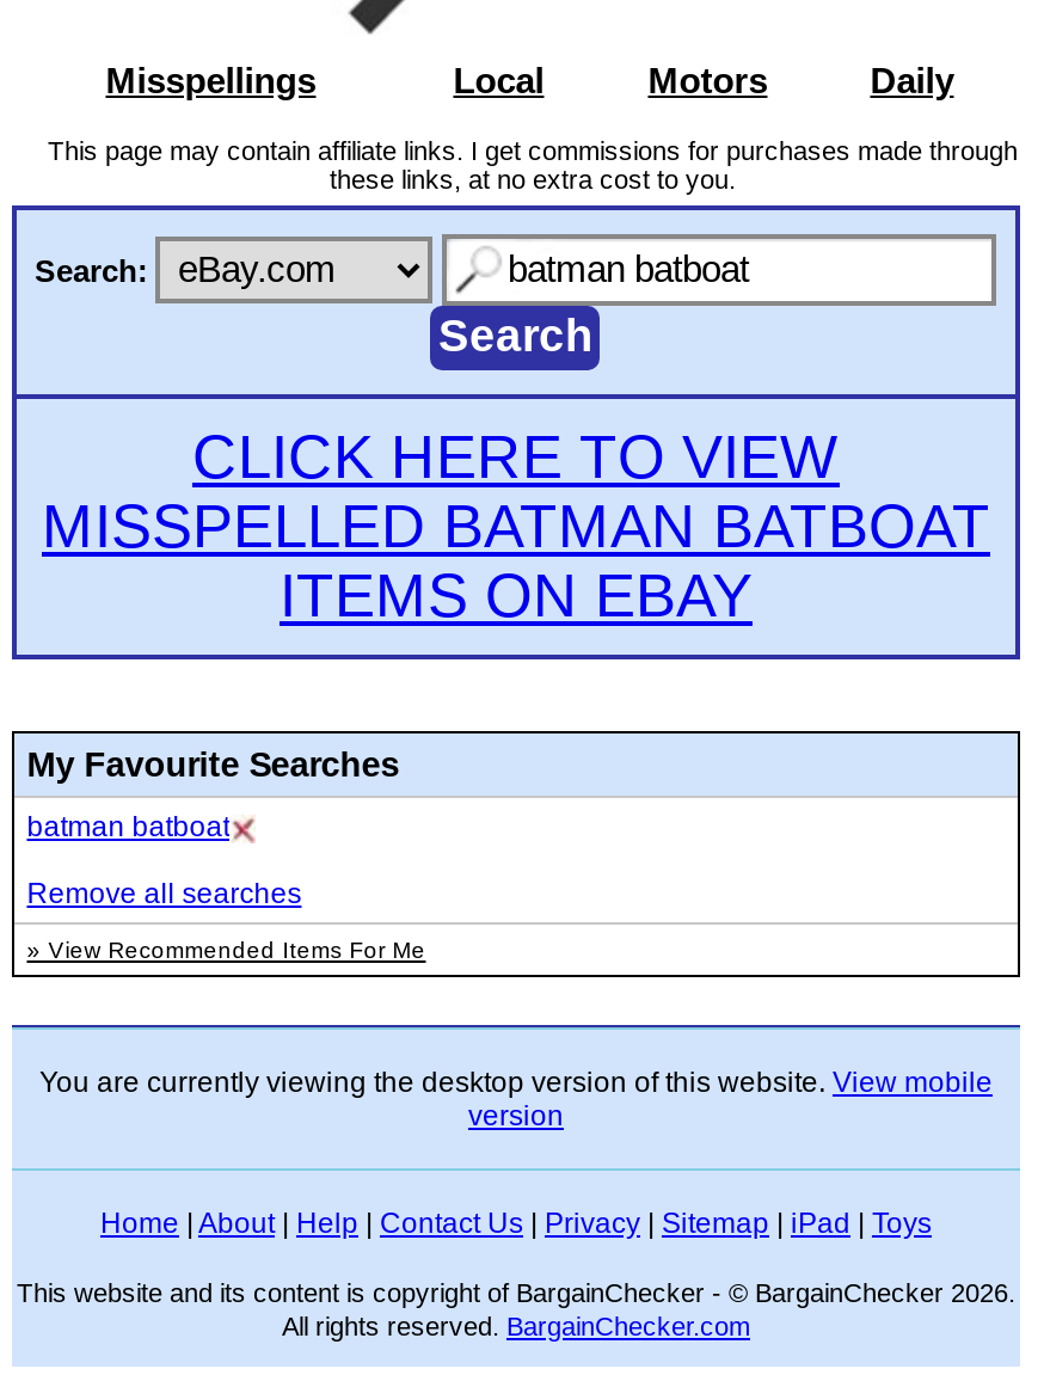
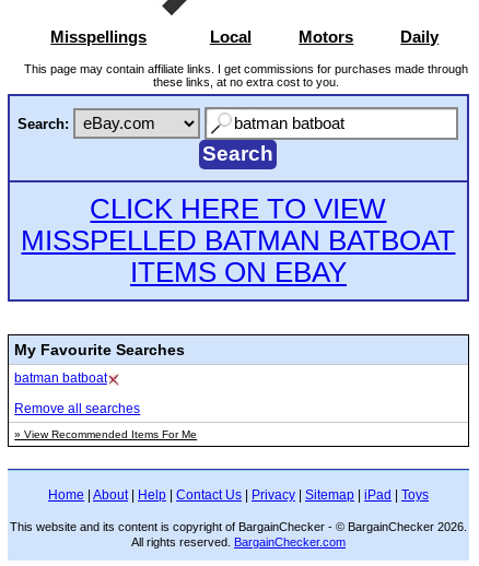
[39,1066,993,1132] You are currently viewing the desktop version of this website. View mobile | version -> none

